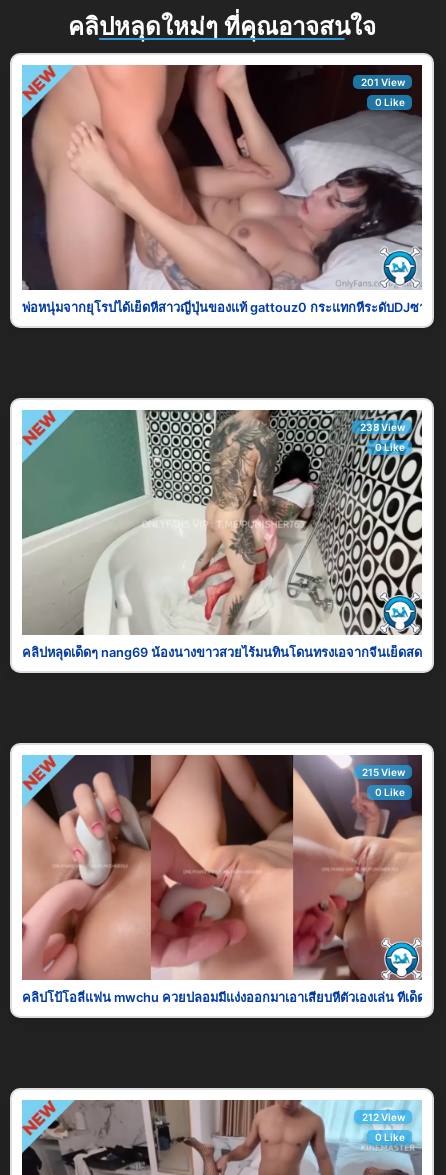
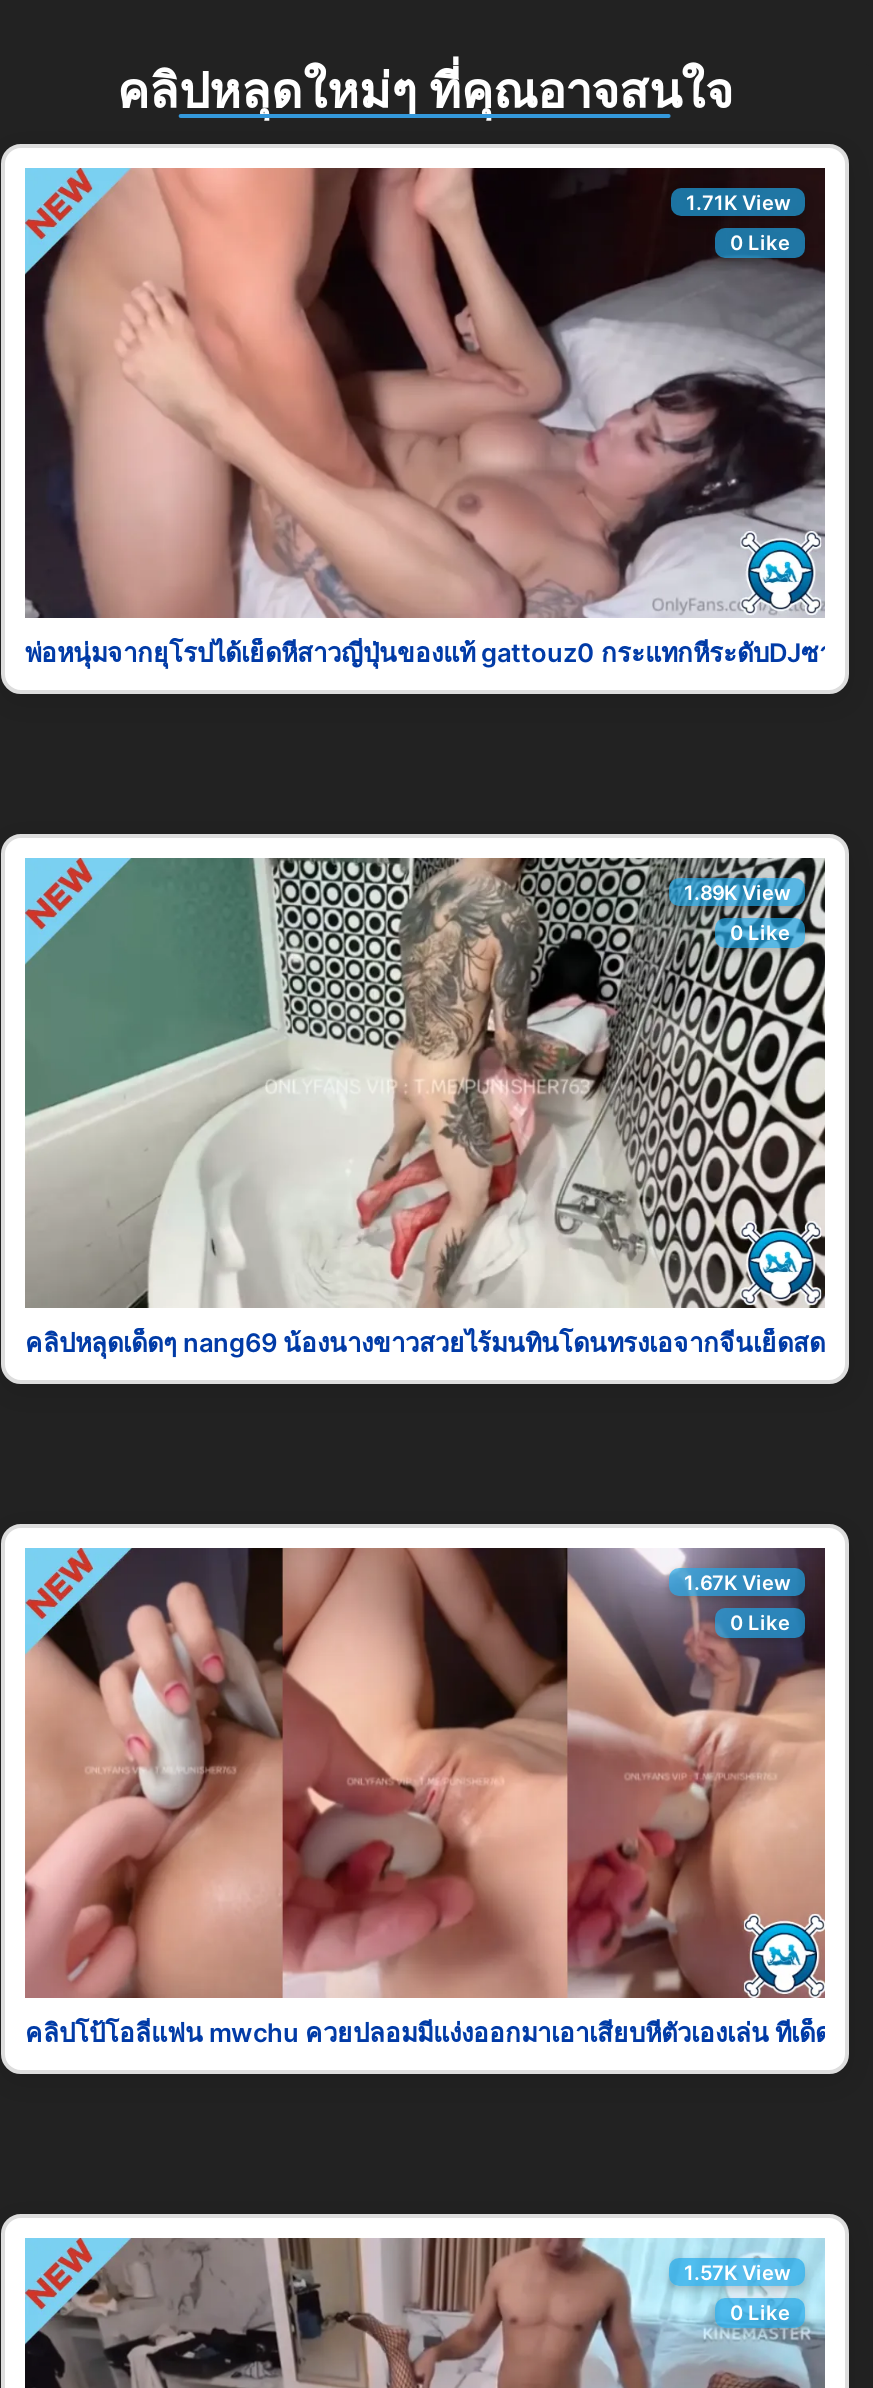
[360,76,404,88] 201 View -> [686,190,790,214] 1.71K View
[359,421,404,433] 238 View -> [684,880,790,904] 1.89K View
[361,766,404,778] 215 View -> [684,1570,790,1594] 1.67K View
[361,1111,404,1123] 212 View -> [684,2260,790,2284] 1.57K View

